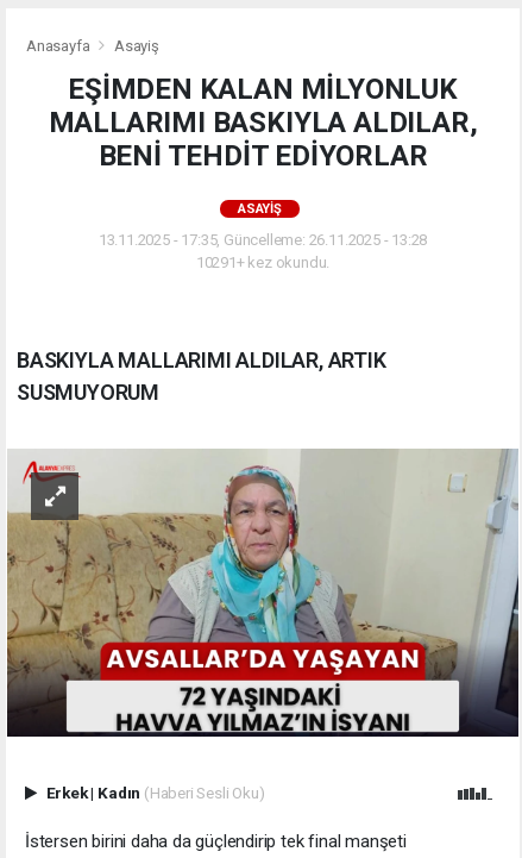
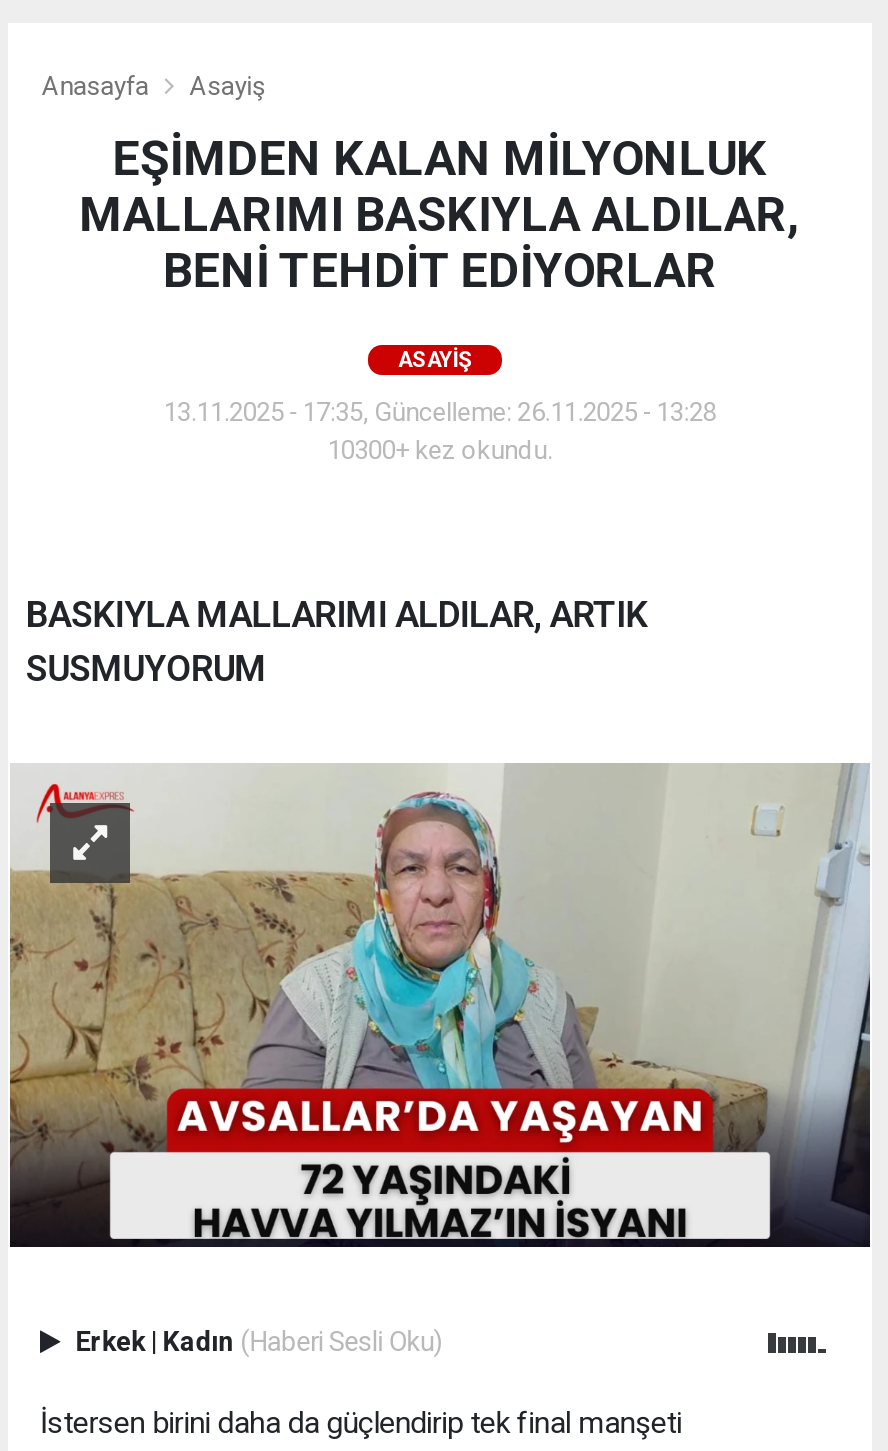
[196,254,330,272] 10291+ kez okundu. -> [327,435,553,465] 10300+ kez okundu.

